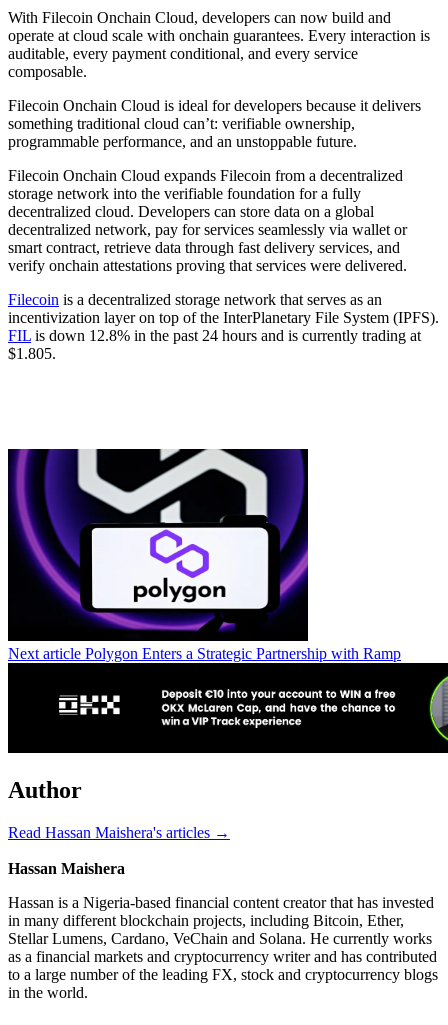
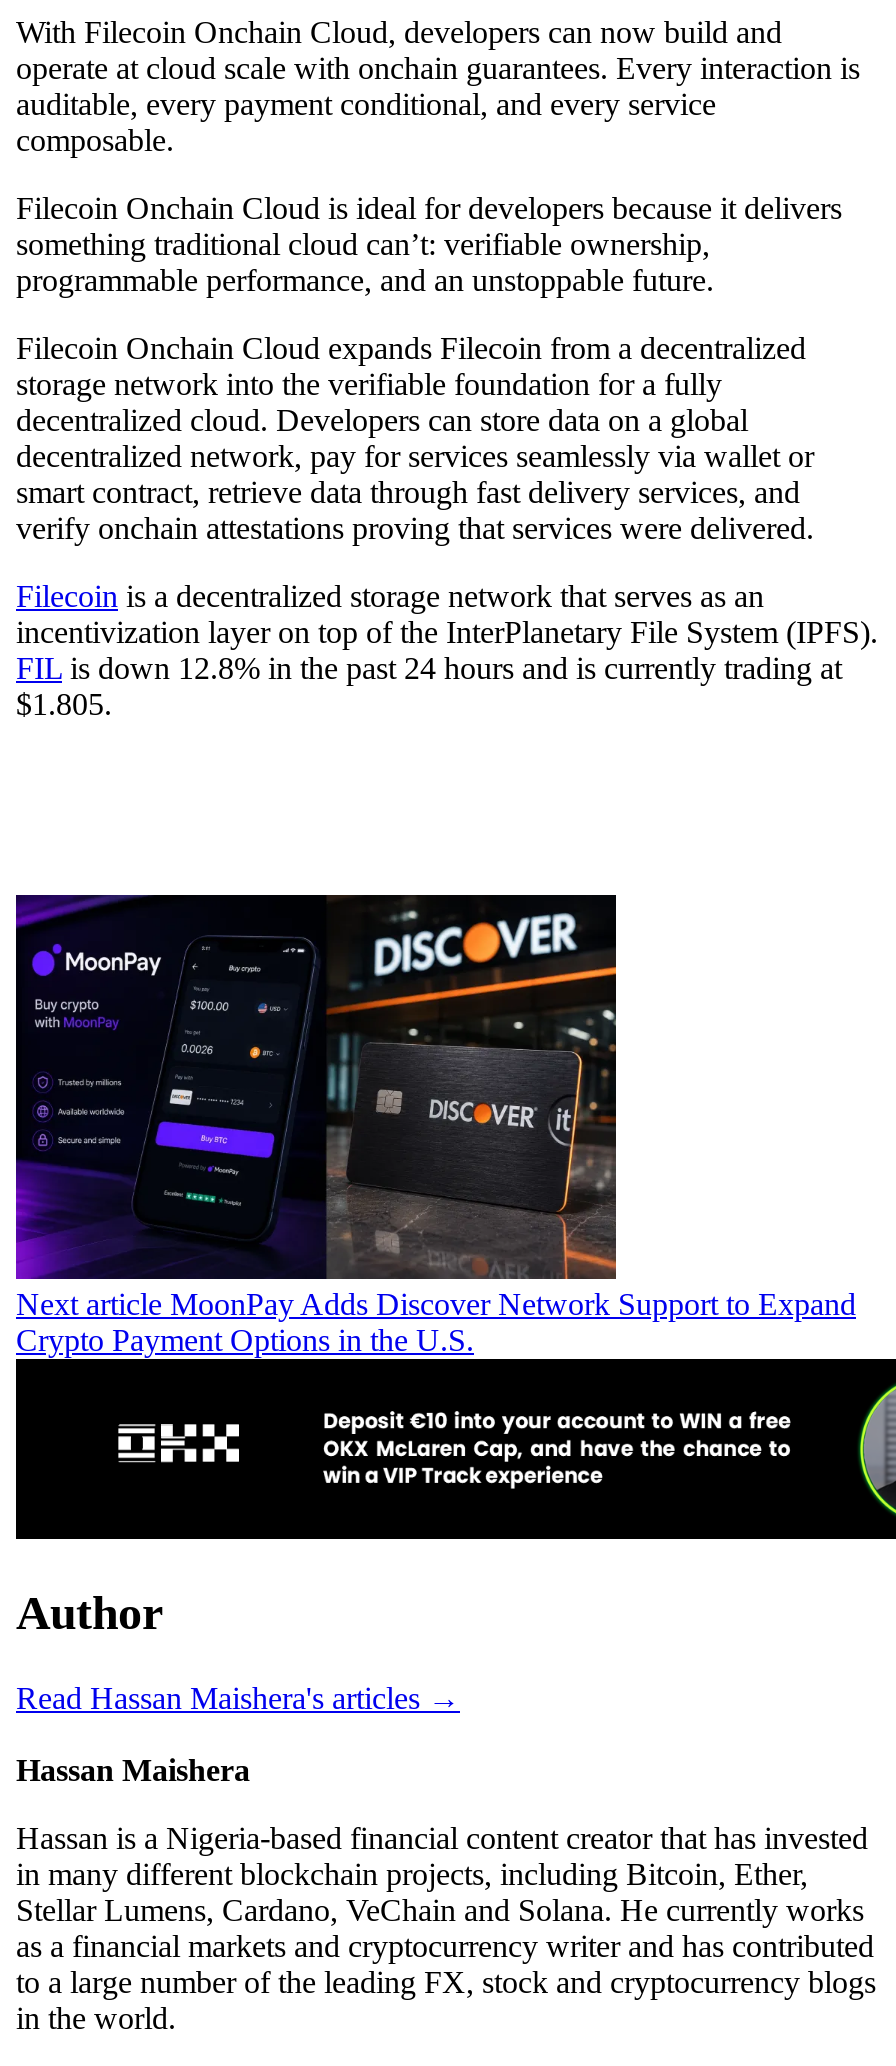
[7,448,401,662] [image] | Next article Polygon Enters a Strategic Partnership with Ramp -> [14,893,856,1357] [image] | Next article MoonPay Adds Discover Network Support to Expand | Crypto Payment Options in the U.S.

